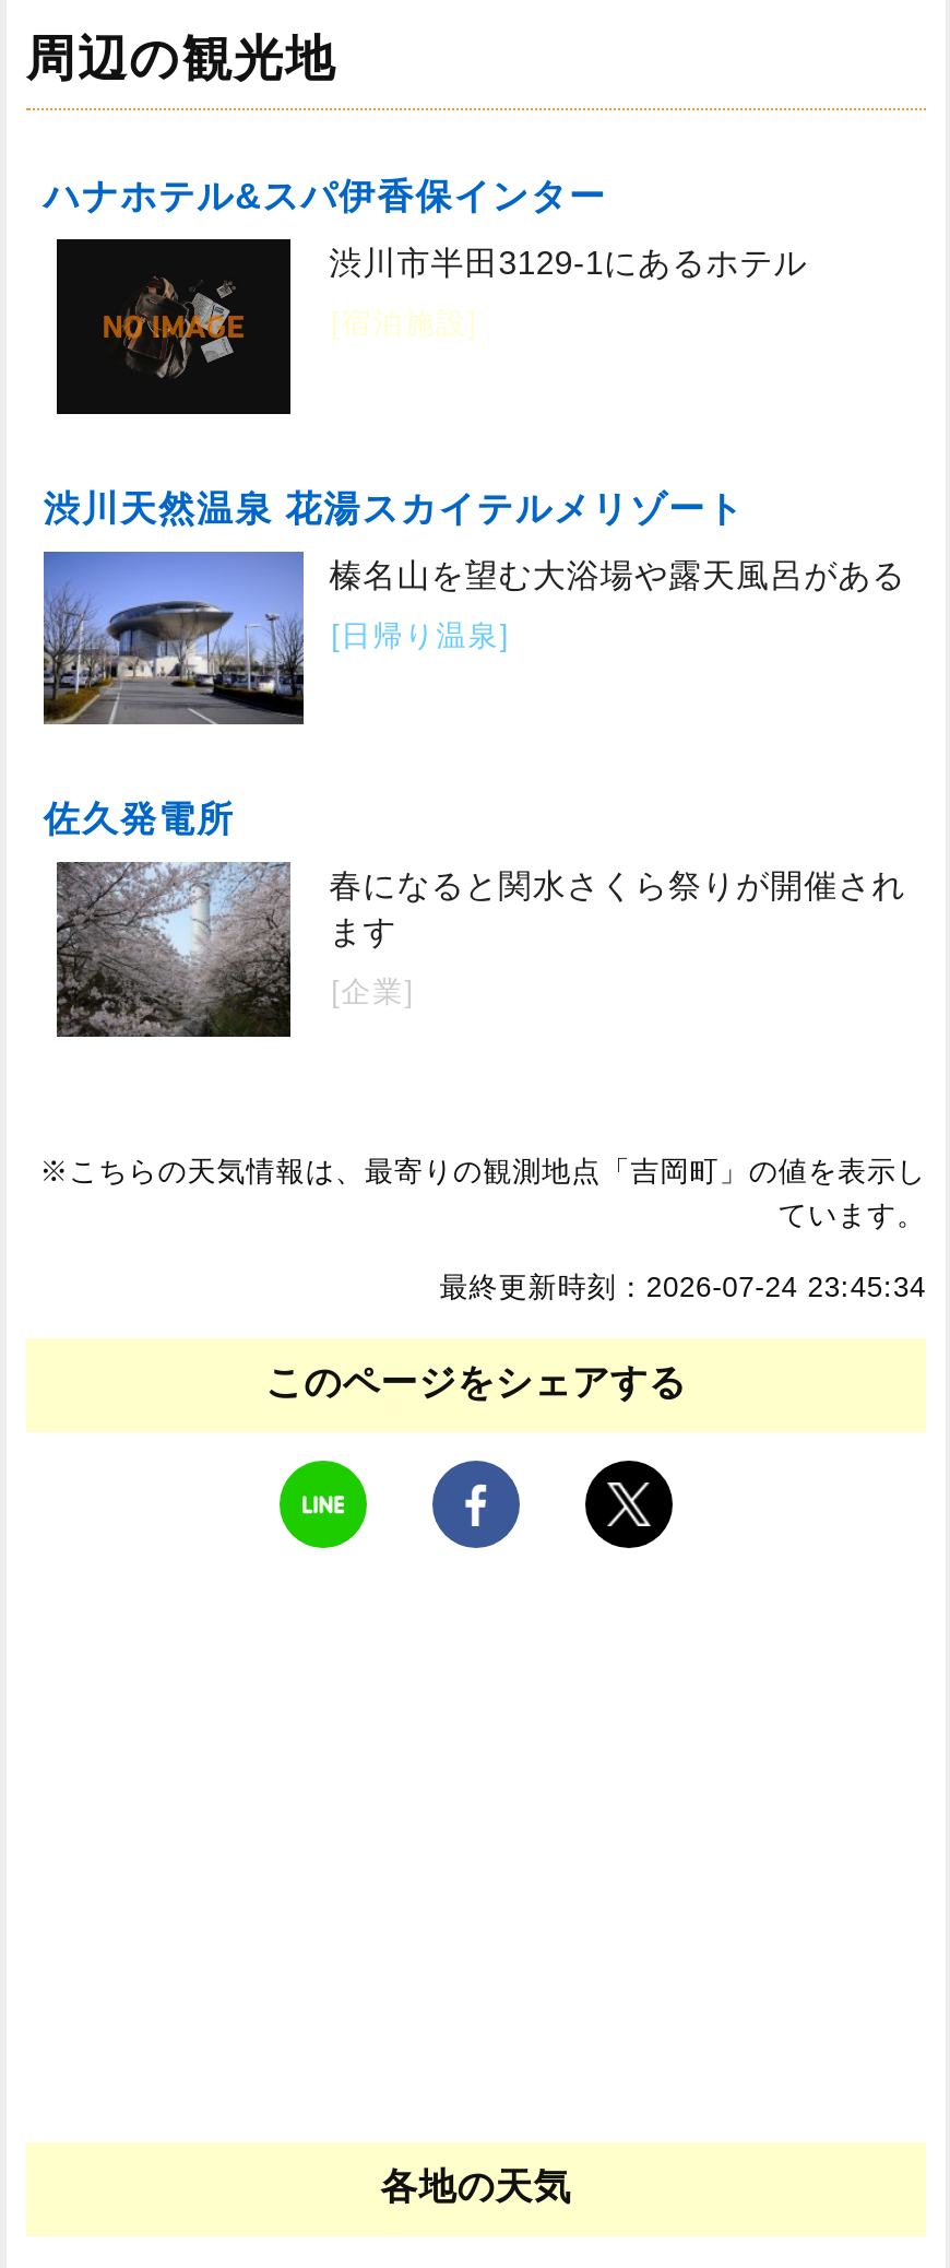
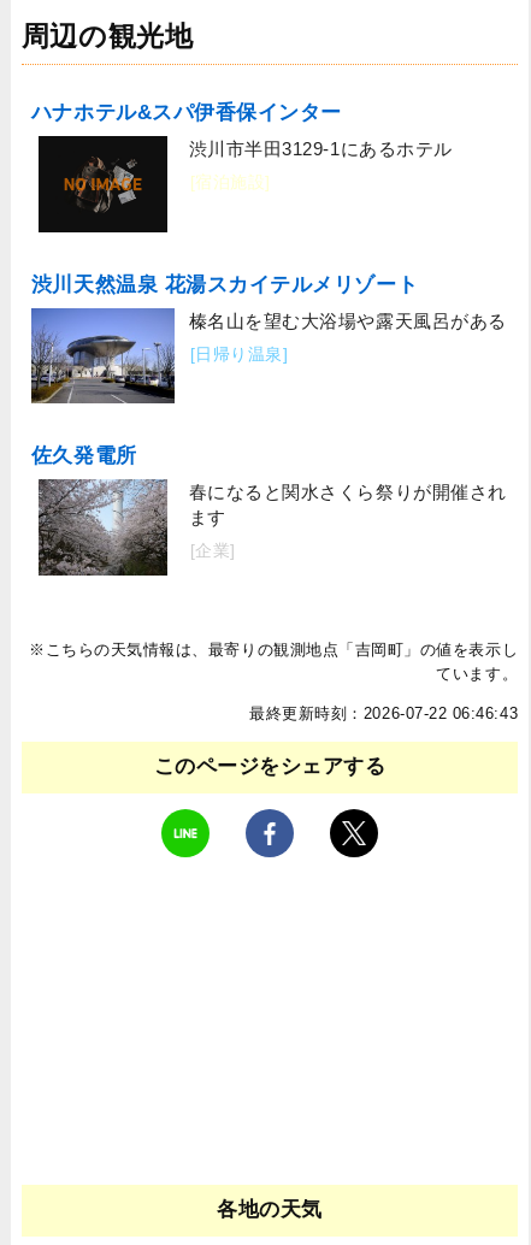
[439,1271,926,1303] 最終更新時刻：2026-07-24 23:45:34 -> [249,704,518,722] 最終更新時刻：2026-07-22 06:46:43

